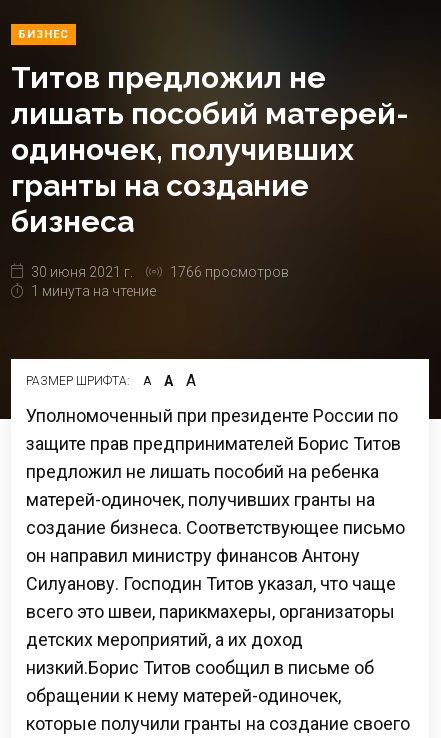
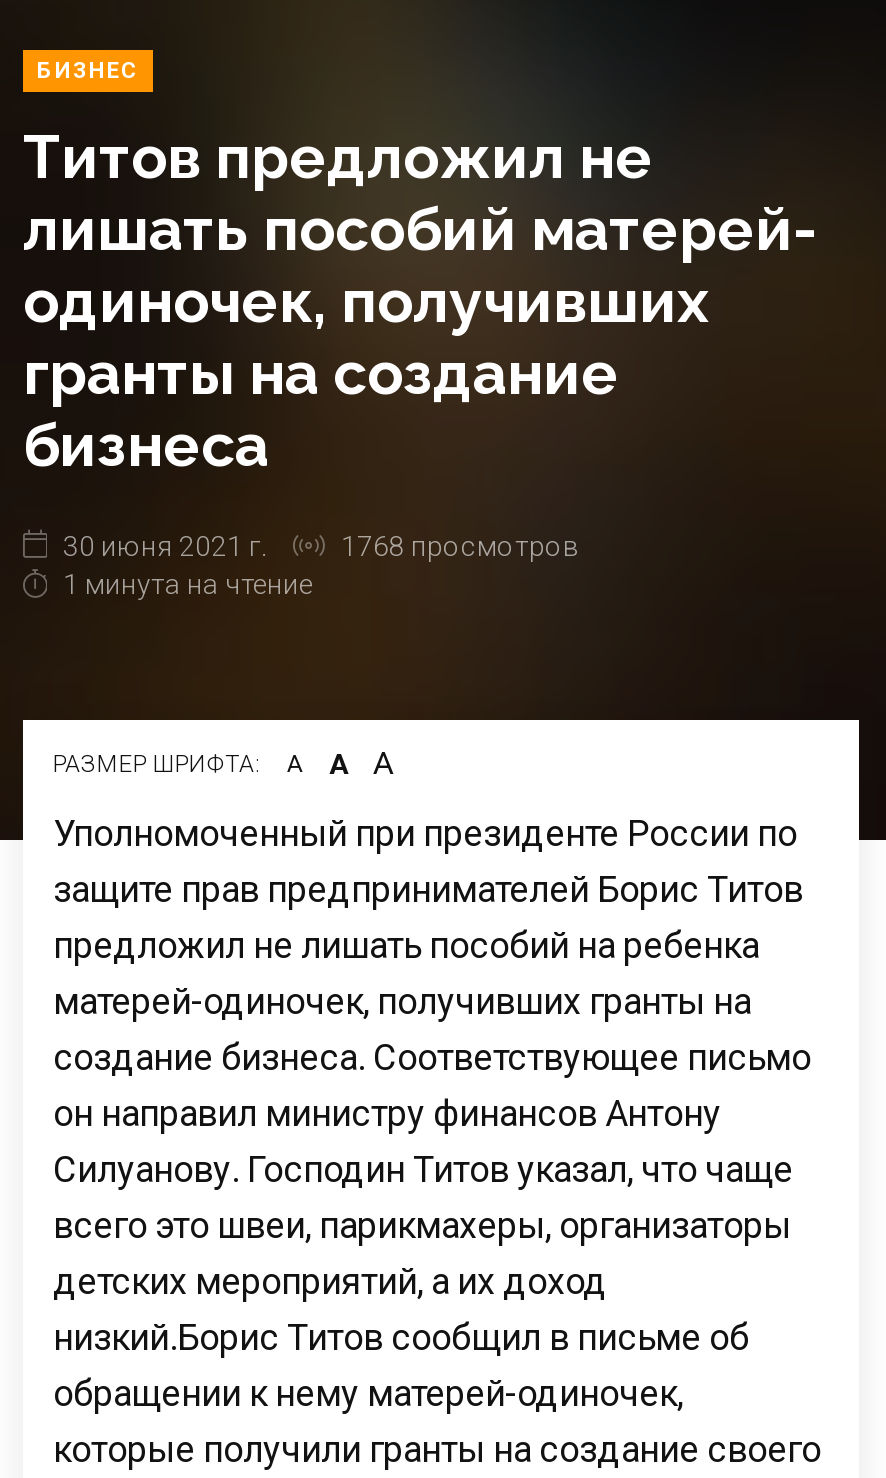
[167,264,289,280] 1766 просмотров -> [335,530,579,562] 1768 просмотров

